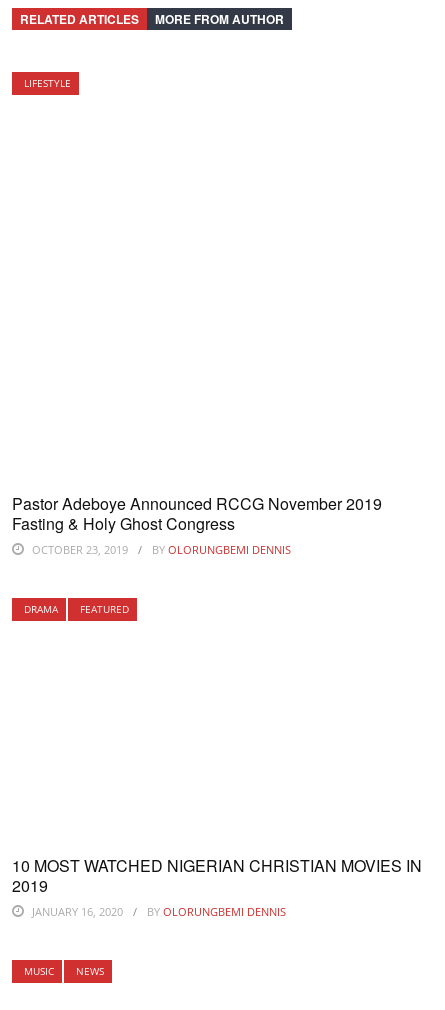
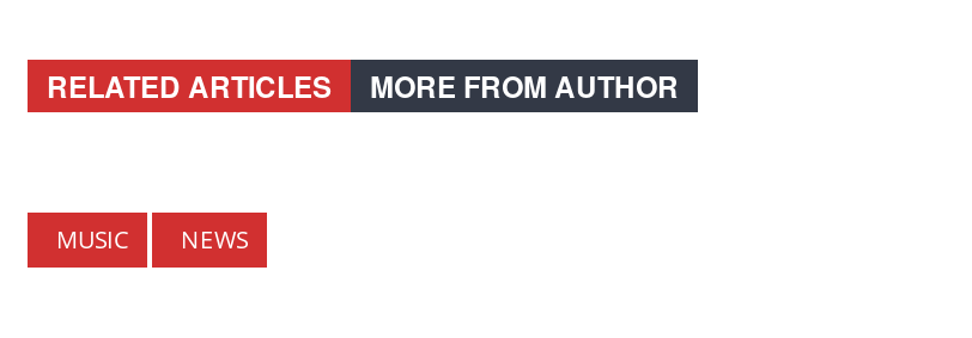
[24,76,71,90] LIFESTYLE -> none
[12,492,382,557] Pastor Adeboye Announced RCCG November 2019 | Fasting & Holy Ghost Congress | OCTOBER 23, 2019 | BY OLORUNGBEMI DENNIS -> none
[24,602,129,616] DRAMA | FEATURED -> none
[12,854,422,919] 10 MOST WATCHED NIGERIAN CHRISTIAN MOVIES IN | 2019 | JANUARY 16, 2020 | BY OLORUNGBEMI DENNIS -> none

